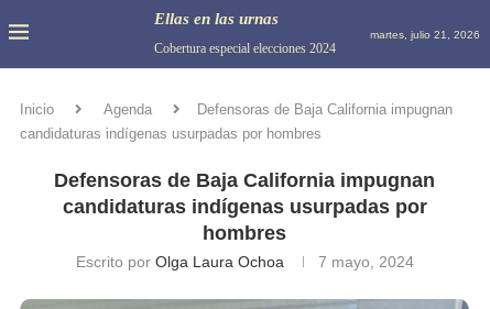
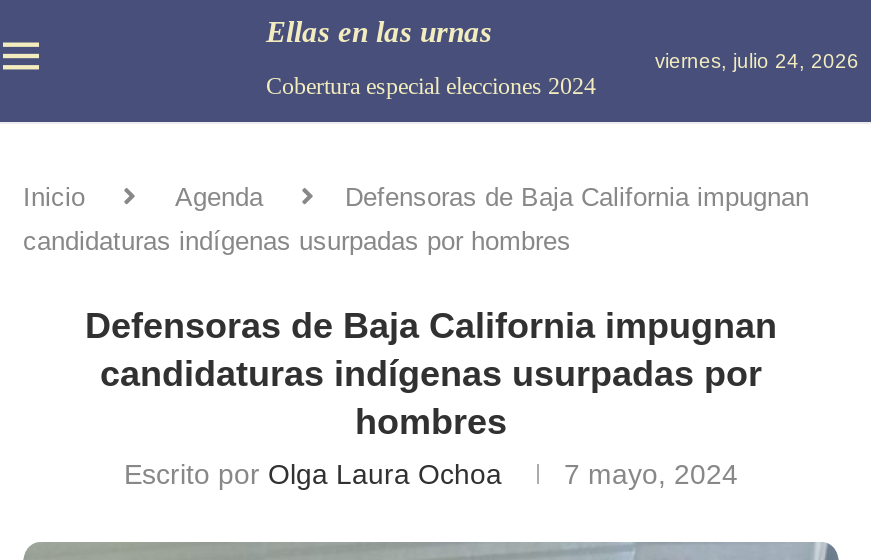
[370,28,480,40] martes, julio 21, 2026 -> [655,49,859,71] viernes, julio 24, 2026

